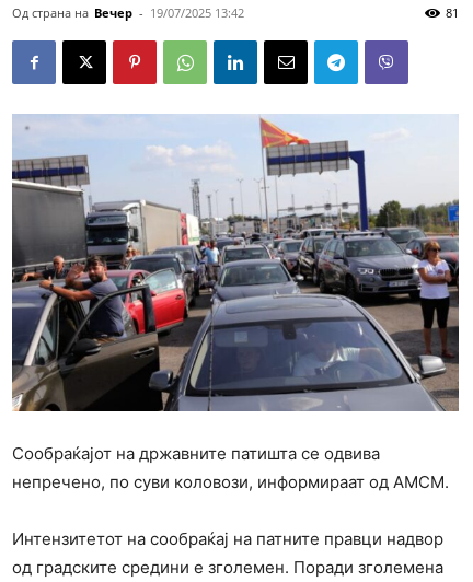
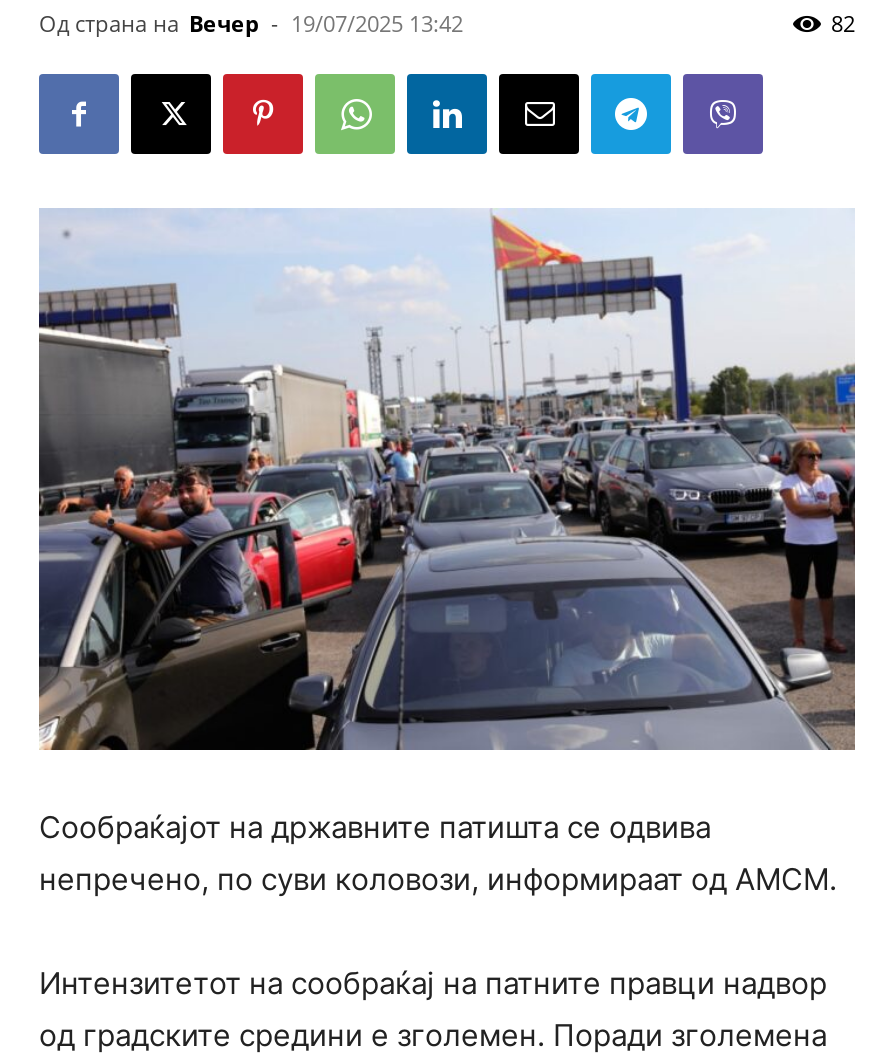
[446,4,459,21] 81 -> [831,8,855,38] 82

